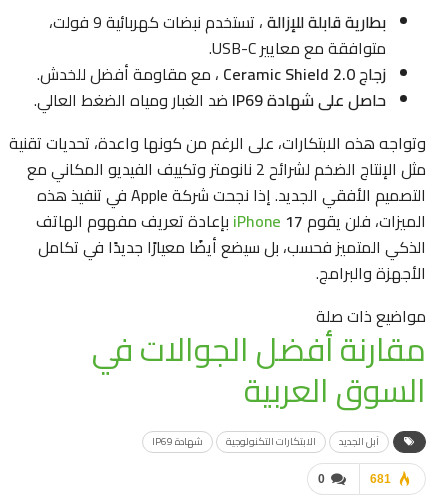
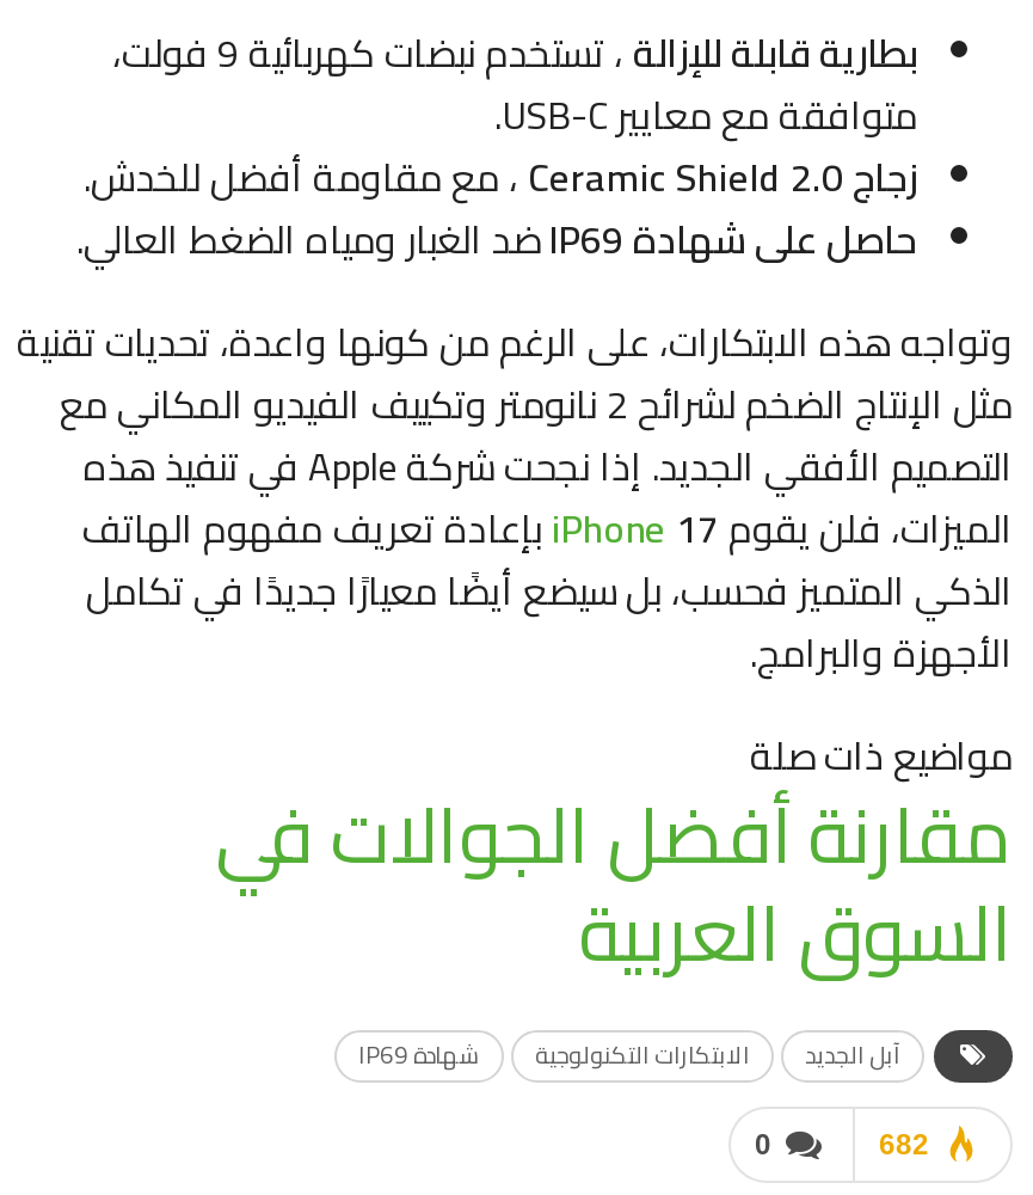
[370,472,391,486] 681 -> [879,1129,929,1163] 682

